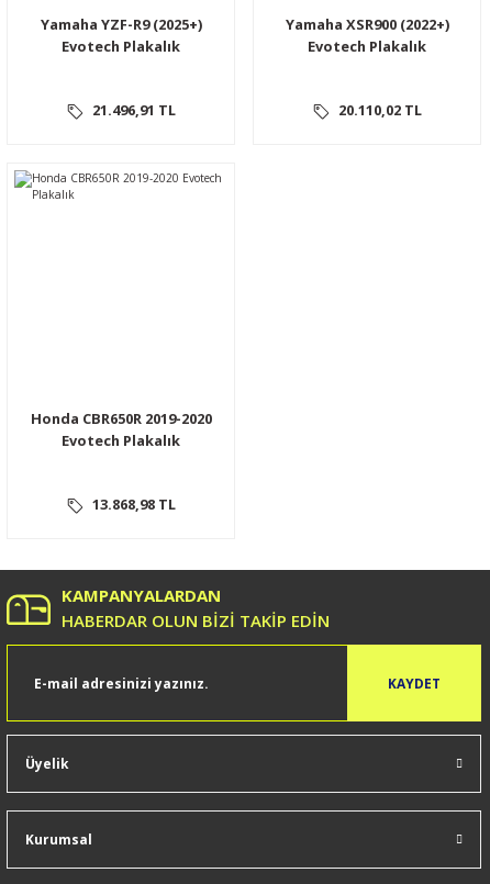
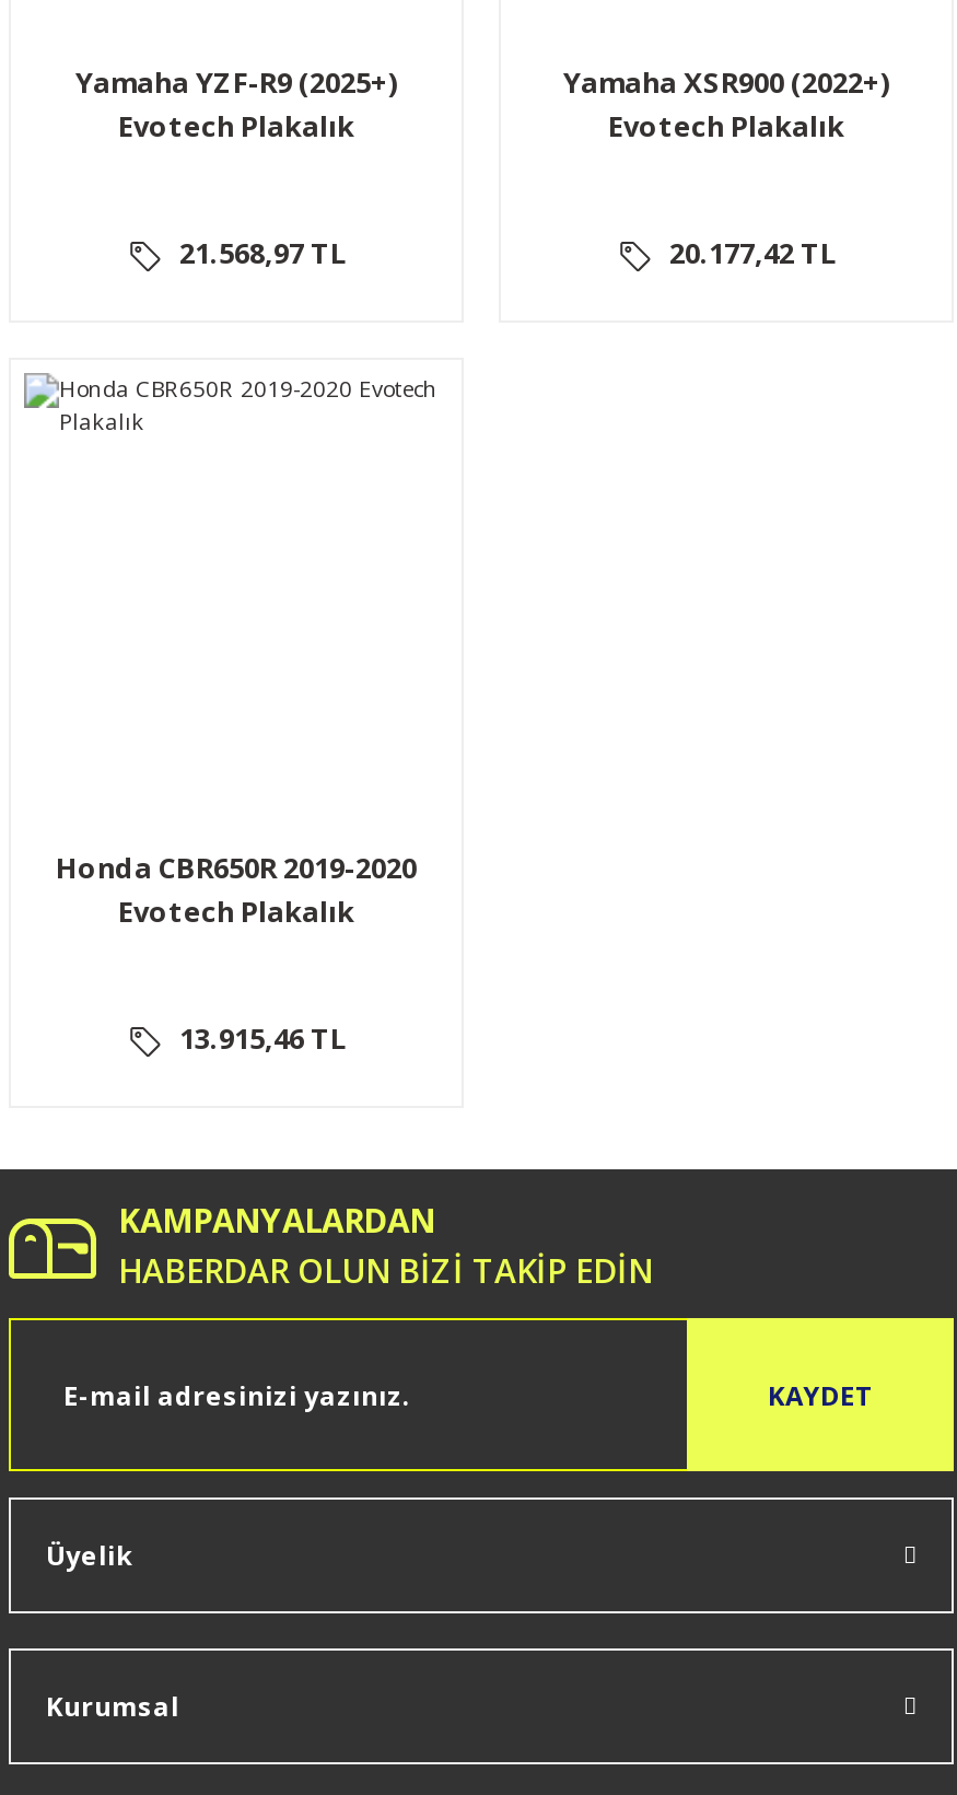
[89,100,176,120] 21.496,91 TL -> [173,233,346,272] 21.568,97 TL
[335,100,422,120] 20.110,02 TL -> [663,233,836,272] 20.177,42 TL
[89,494,176,514] 13.868,98 TL -> [173,1018,346,1058] 13.915,46 TL

